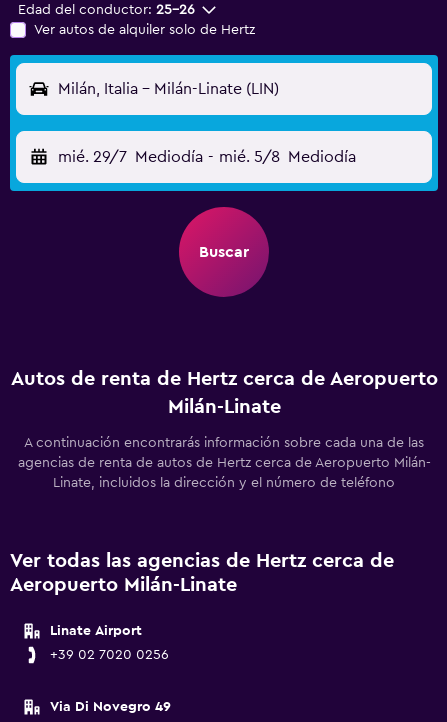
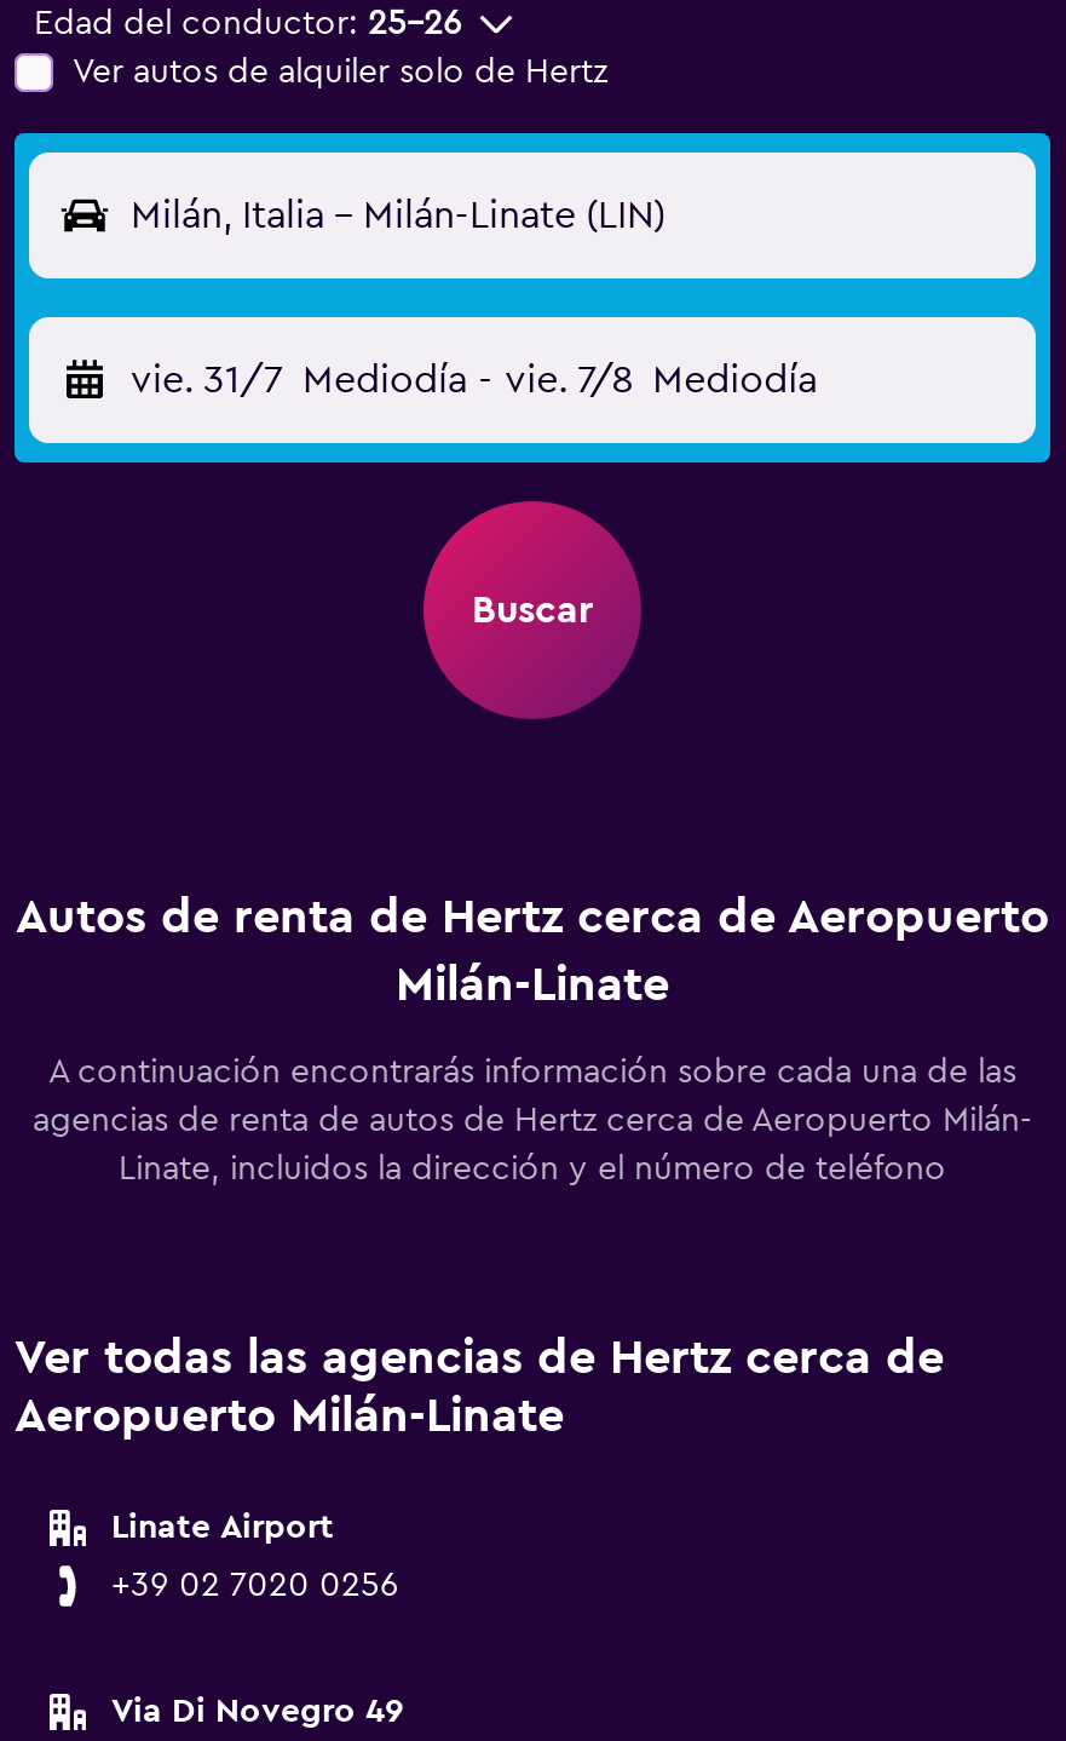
[58,149,356,165] mié. 29/7 Mediodía - mié. 5/8 Mediodía -> [131,361,817,400] vie. 31/7 Mediodía - vie. 7/8 Mediodía

